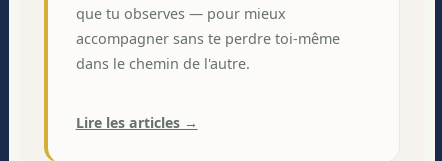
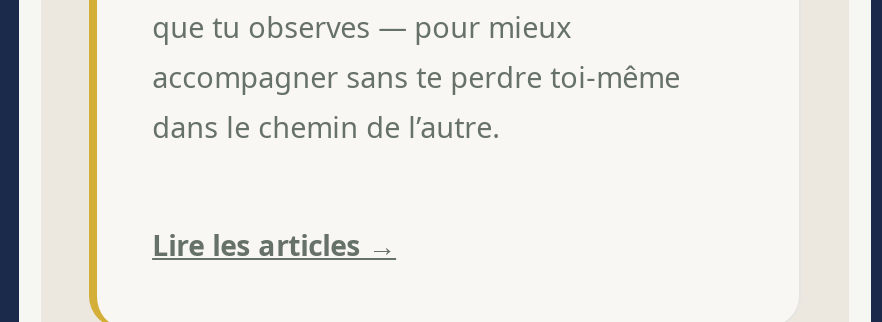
[76,54,250,73] dans le chemin de l'autre. -> [152,107,500,145] dans le chemin de l’autre.

